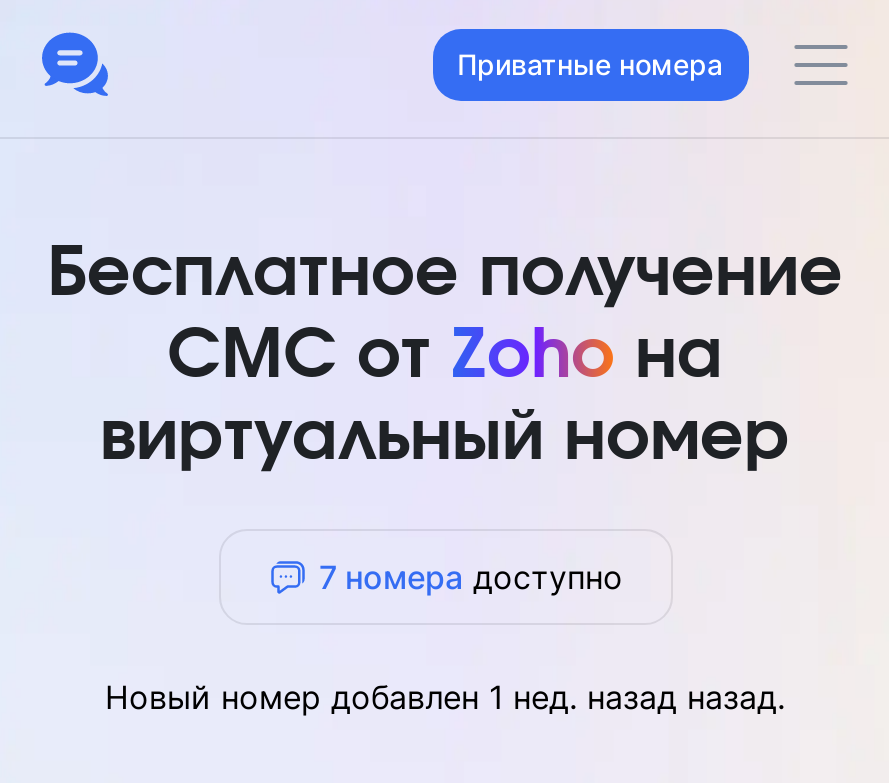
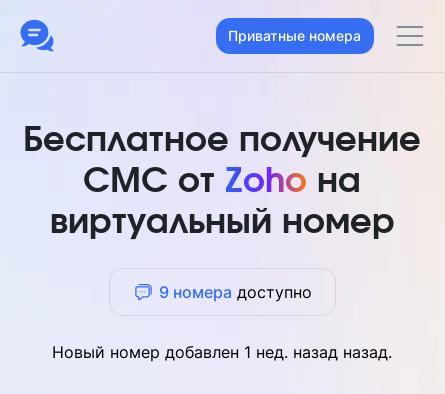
[319,557,623,597] 7 номера доступно -> [158,282,311,302] 9 номера доступно

